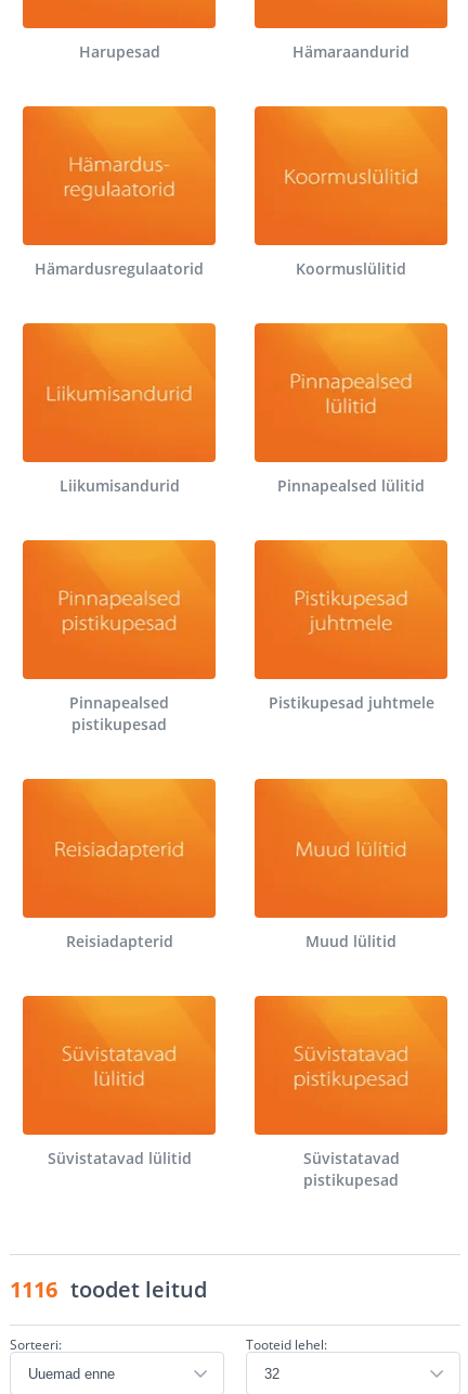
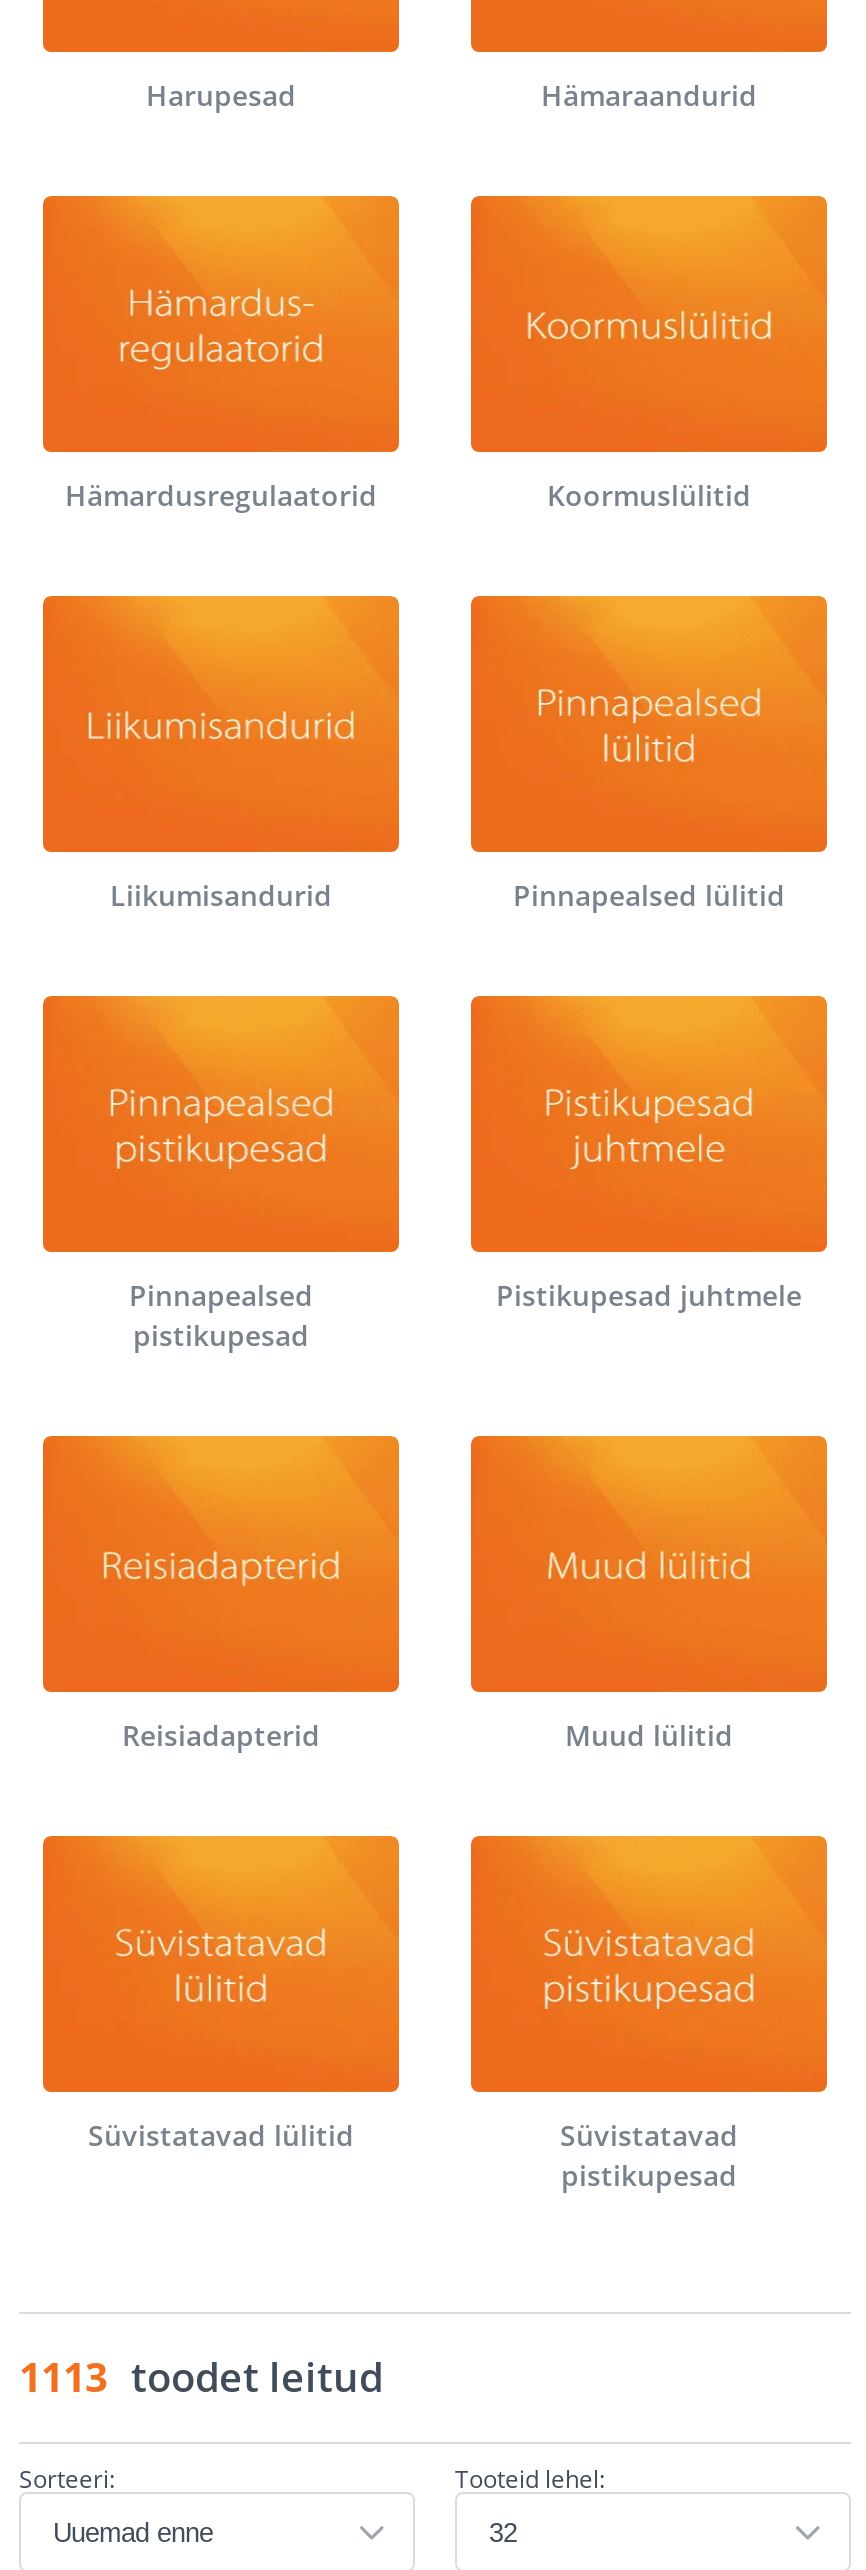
[10,1275,207,1304] 1116 toodet leitud -> [19,2350,383,2404] 1113 toodet leitud

